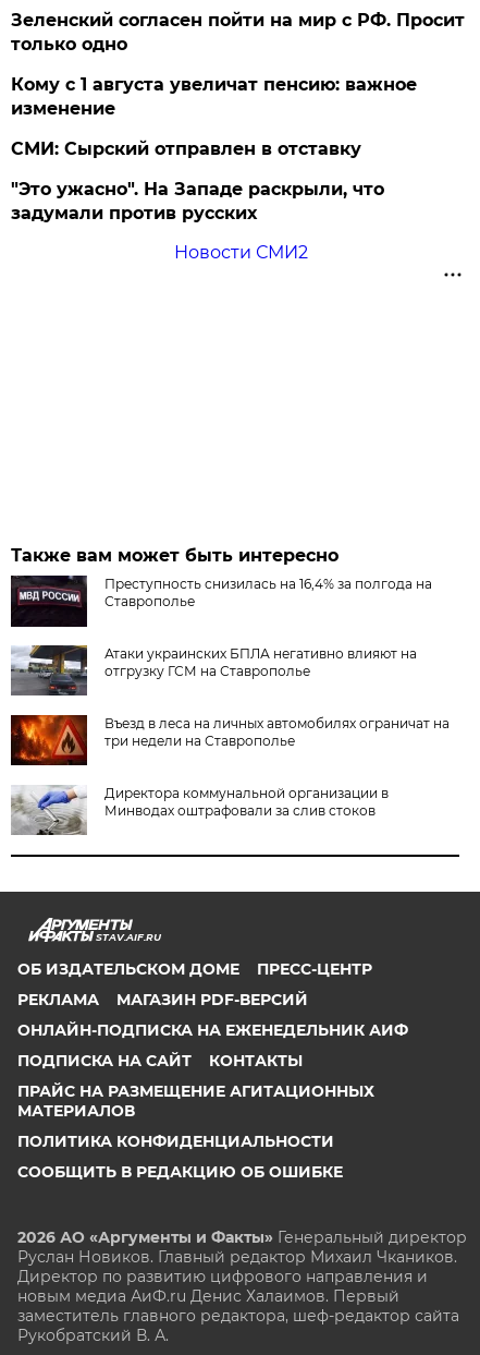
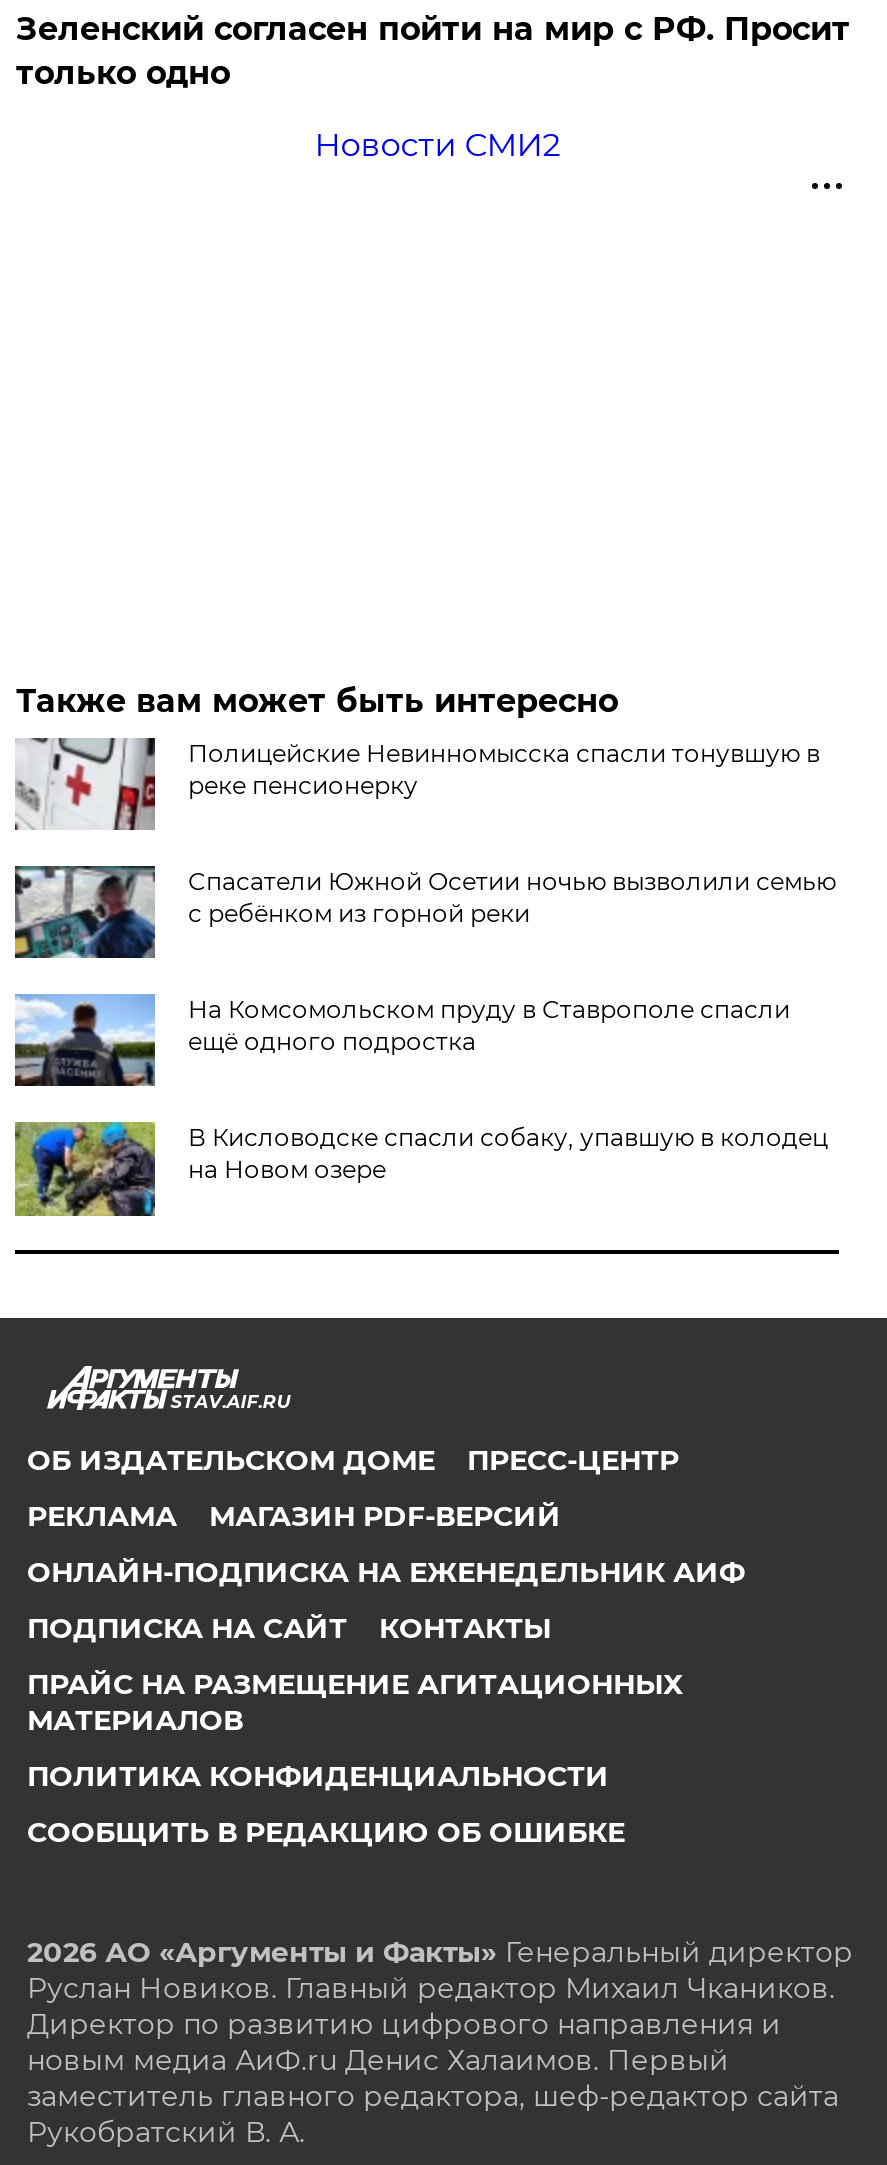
[11,74,417,223] Кому с 1 августа увеличат пенсию: важное | изменение | СМИ: Сырский отправлен в отставку | "Это ужасно". На Западе раскрыли, что | задумали против русских -> none
[10,574,433,628] [image] | Преступность снизилась на 16,4% за полгода на | Ставрополье -> [13,736,820,832] [image] | Полицейские Невинномысска спасли тонувшую в | реке пенсионерку
[11,644,417,697] [image] | Атаки украинских БПЛА негативно влияют на | отгрузку ГСМ на Ставрополье -> [13,864,836,960] [image] | Спасатели Южной Осетии ночью вызволили семью | с ребёнком из горной реки
[10,714,450,766] [image] | Въезд в леса на личных автомобилях ограничат на | три недели на Ставрополье -> [13,992,790,1088] [image] | На Комсомольском пруду в Ставрополе спасли | ещё одного подростка
[11,785,389,836] [image] | Директора коммунальной организации в | Минводах оштрафовали за слив стоков -> [13,1120,828,1218] [image] | В Кисловодске спасли собаку, упавшую в колодец | на Новом озере

